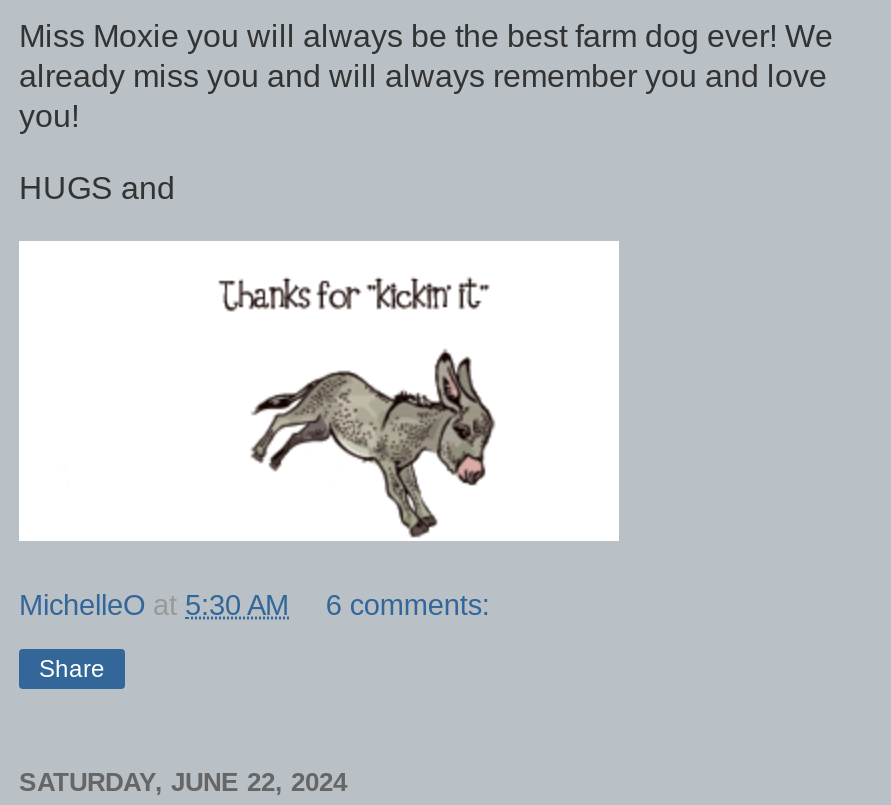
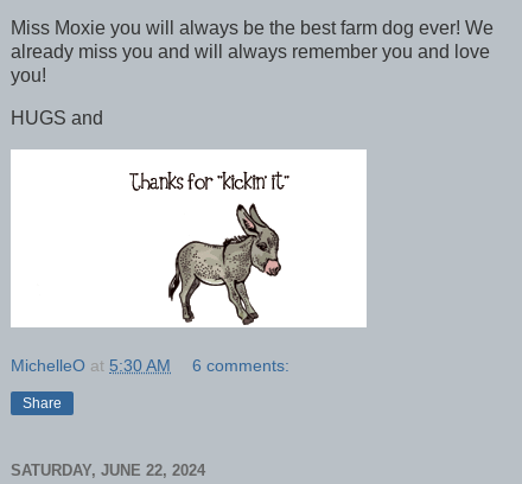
[249,333,497,533] [image] -> [148,202,293,324] [image]

